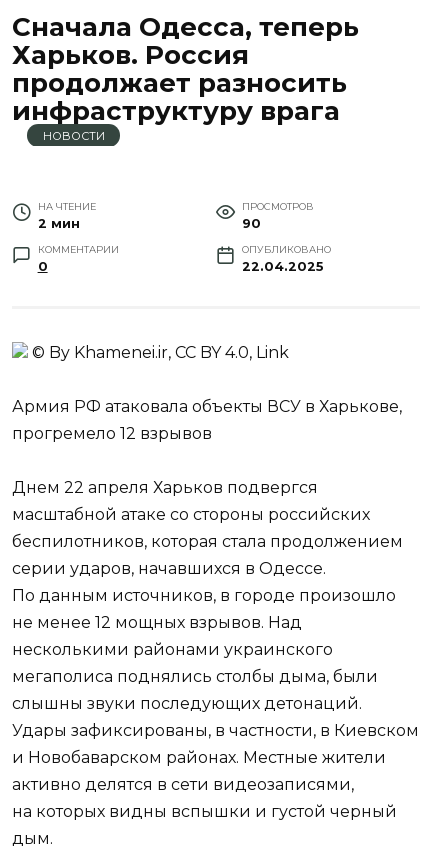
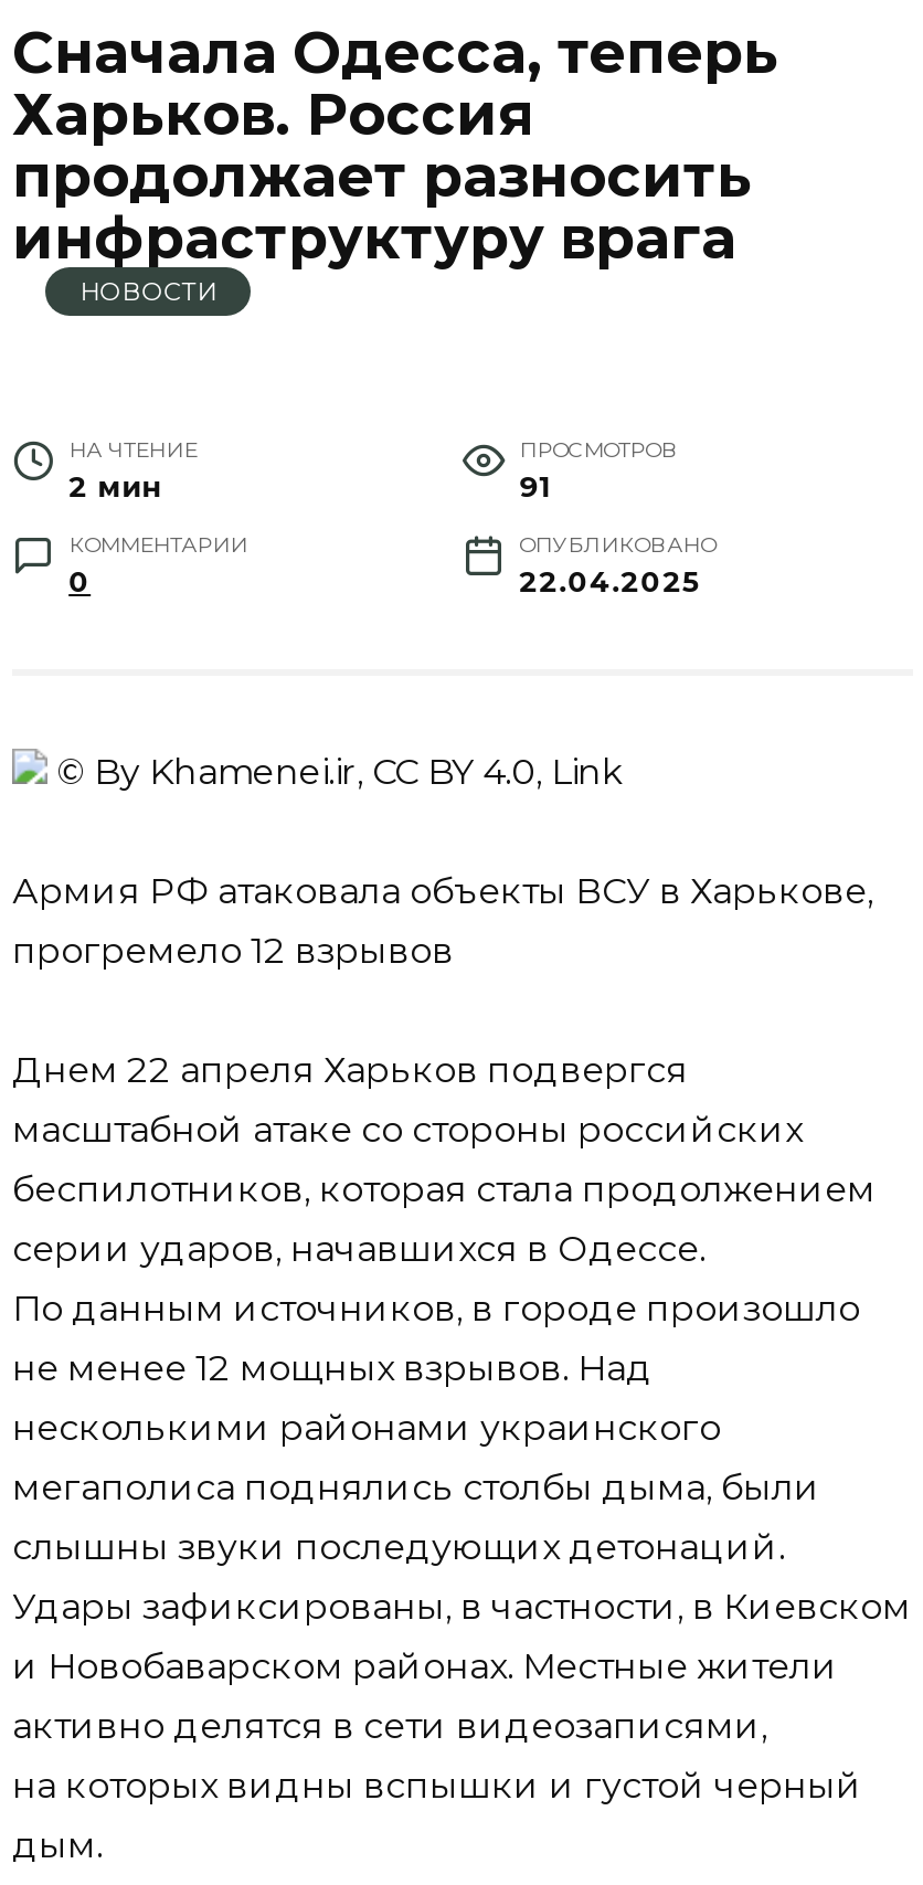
[242,216,261,231] 90 -> [519,470,552,503] 91

